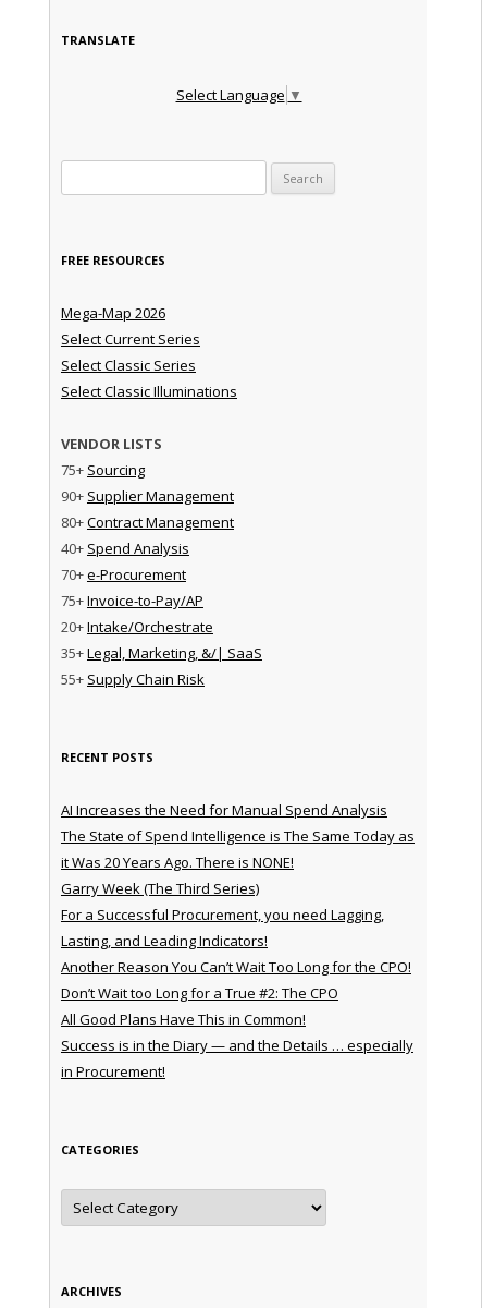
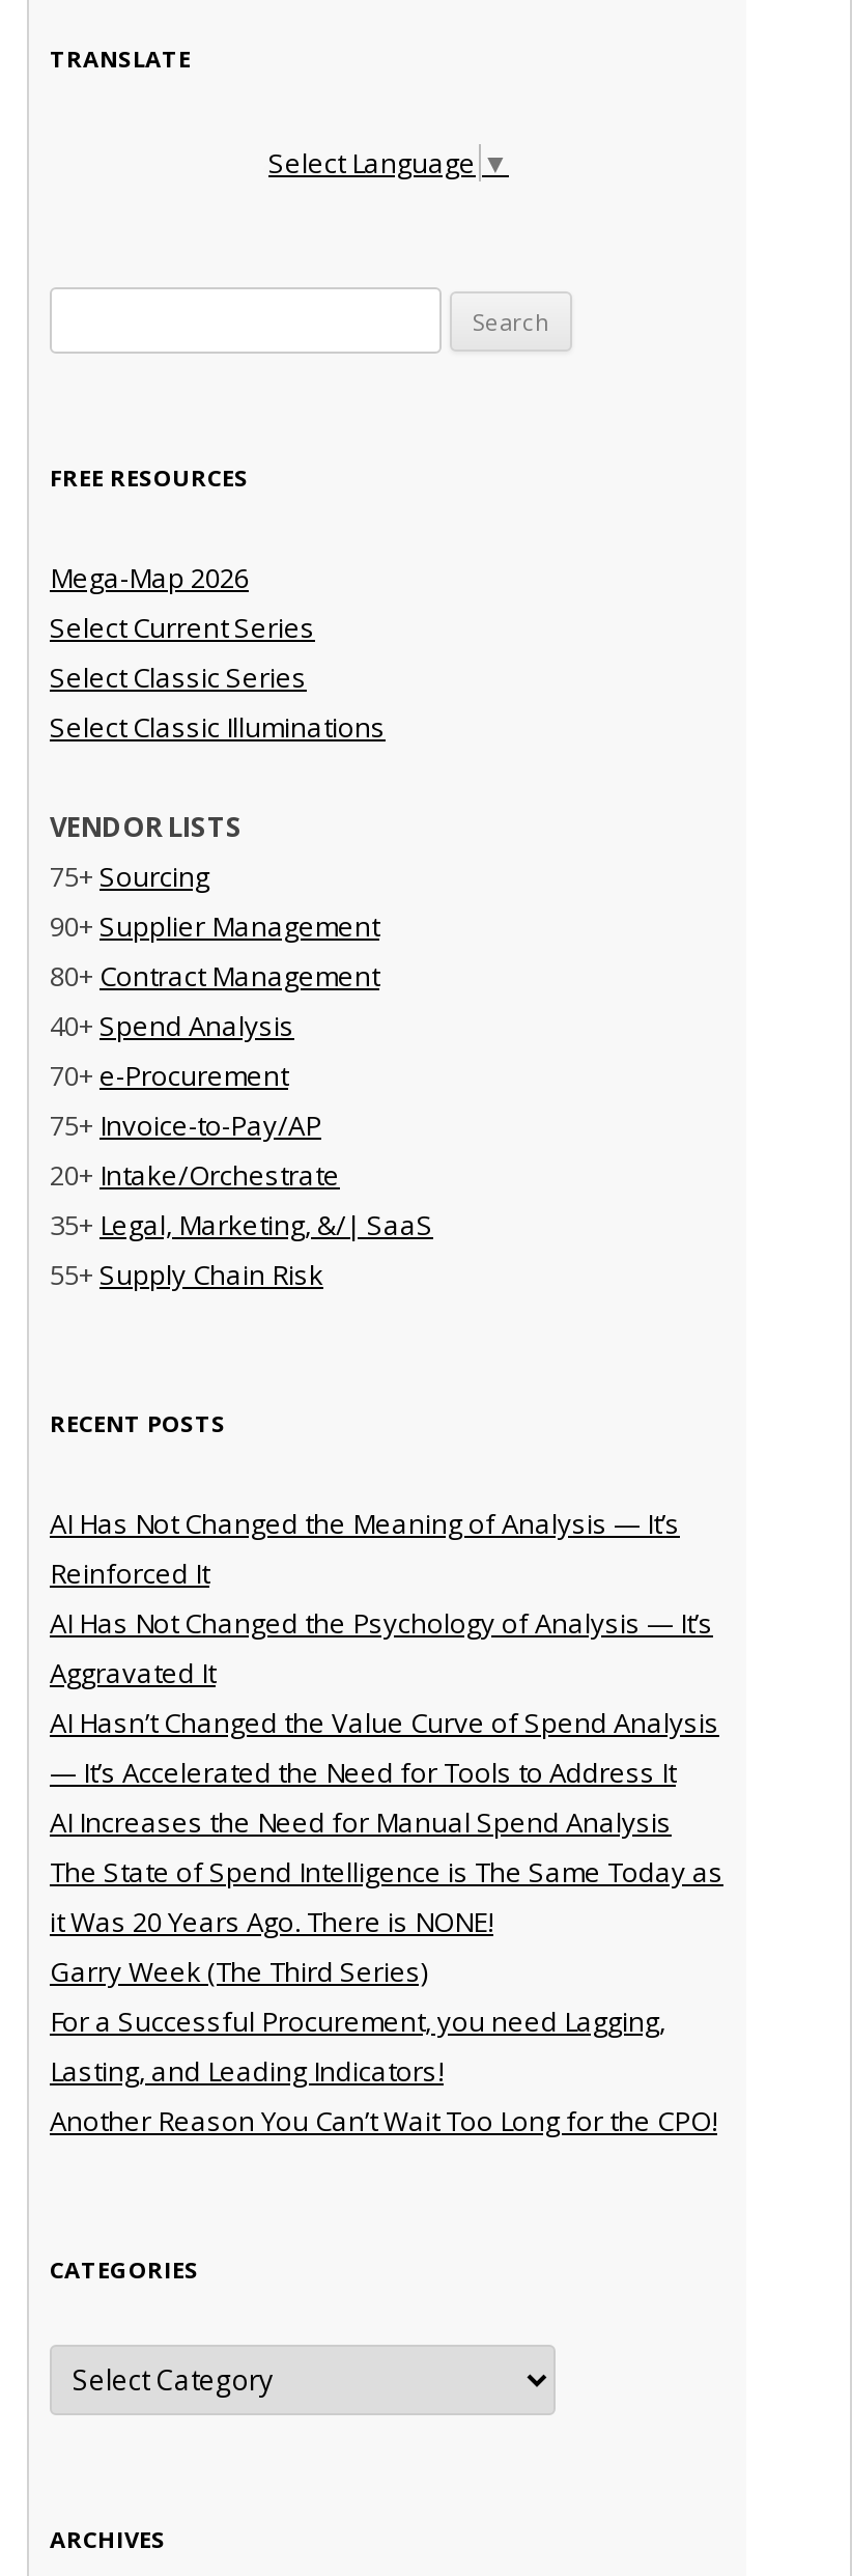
none -> [50,1504,719,1790] AI Has Not Changed the Meaning of Analysis — It’s | Reinforced It | AI Has Not Changed the Psychology of Analysis — It’s | Aggravated It | AI Hasn’t Changed the Value Curve of Spend Analysis | — It’s Accelerated the Need for Tools to Address It
moved [61,800,415,976] -> [50,1803,723,2139]: AI Increases the Need for Manual Spend Analysis | The State of Spend Intelligence is The Same Today as | it Was 20 Years Ago. There is NONE! | Garry Week (The Third Series) | For a Successful Procurement, you need Lagging, | Lasting, and Leading Indicators! | Another Reason You Can’t Wait Too Long for the CPO!
[61,983,413,1081] Don’t Wait too Long for a True #2: The CPO | All Good Plans Have This in Common! | Success is in the Diary — and the Details … especially | in Procurement! -> none

